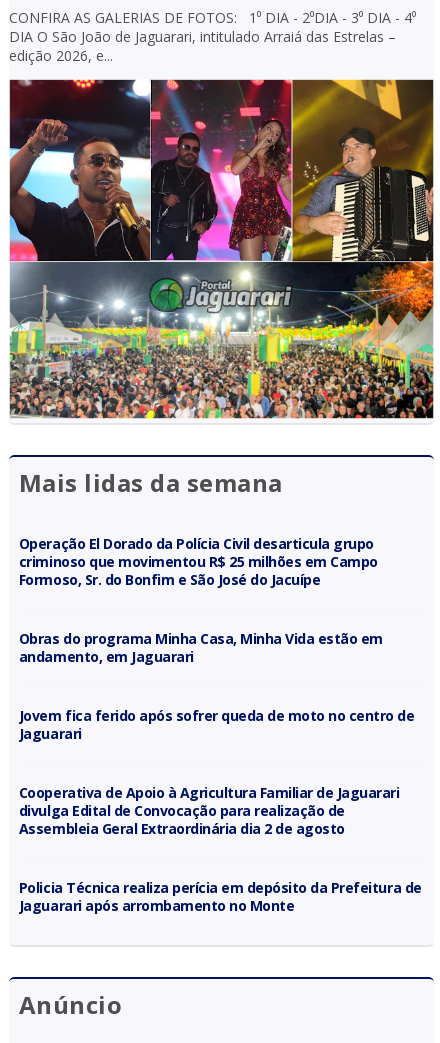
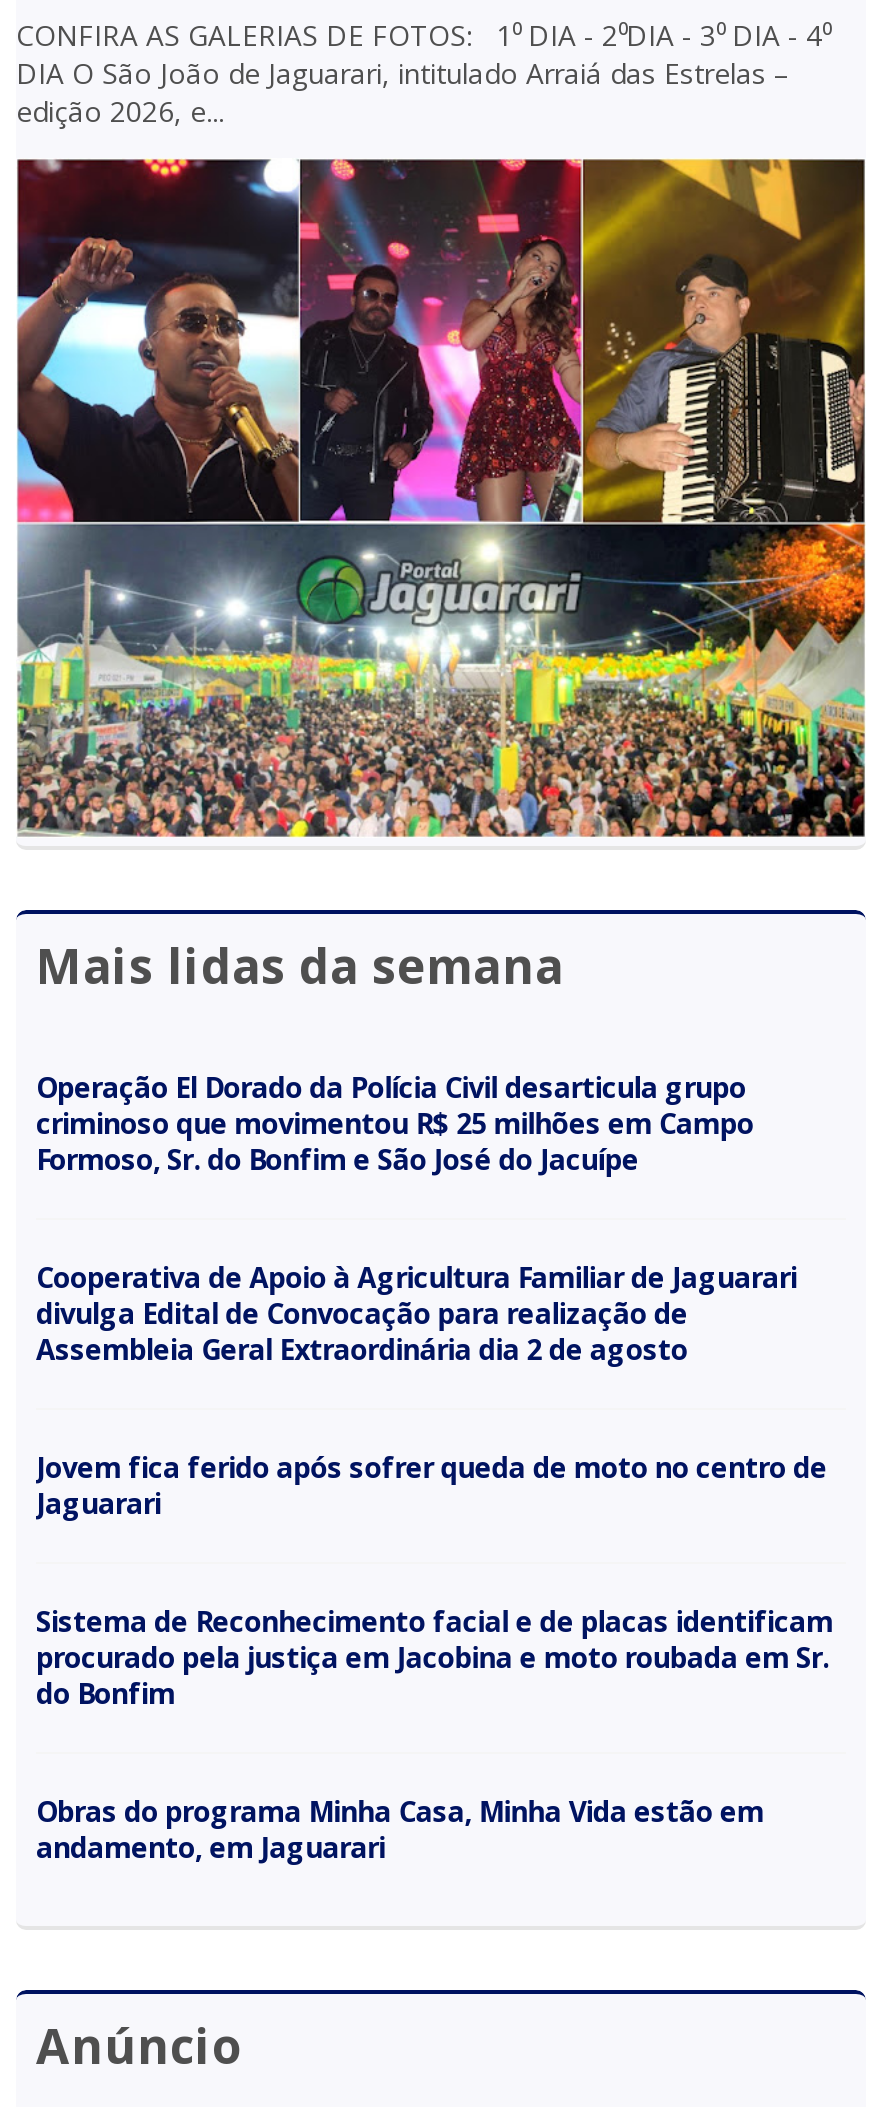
moved [19,629,414,743] -> [36,1447,827,1865]: Obras do programa Minha Casa, Minha Vida estão em | andamento, em Jaguarari | Jovem fica ferido após sofrer queda de moto no centro de | Jaguarari
moved [19,783,399,838] -> [36,1257,797,1367]: Cooperativa de Apoio à Agricultura Familiar de Jaguarari | divulga Edital de Convocação para realização de | Assembleia Geral Extraordinária dia 2 de agosto
[19,878,422,915] Policia Técnica realiza perícia em depósito da Prefeitura de | Jaguarari após arrombamento no Monte -> [36,1601,833,1711] Sistema de Reconhecimento facial e de placas identificam | procurado pela justiça em Jacobina e moto roubada em Sr. | do Bonfim

